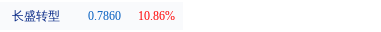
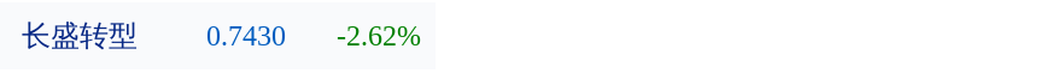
[88,9,121,23] 0.7860 -> [206,19,286,53] 0.7430
[138,9,175,23] 10.86% -> [337,19,421,53] -2.62%

